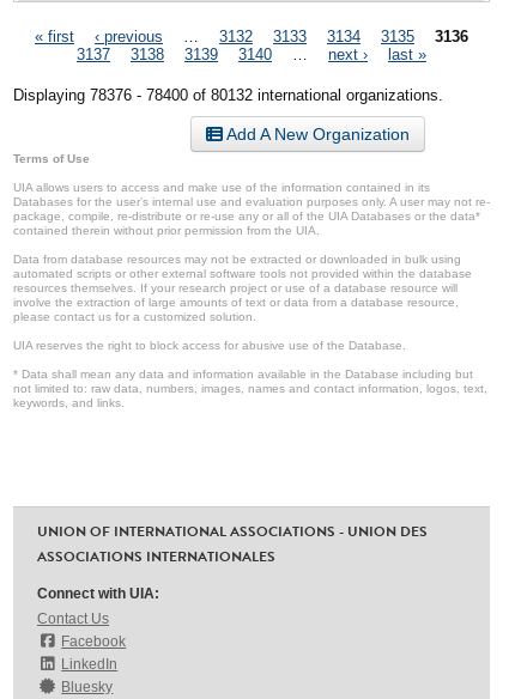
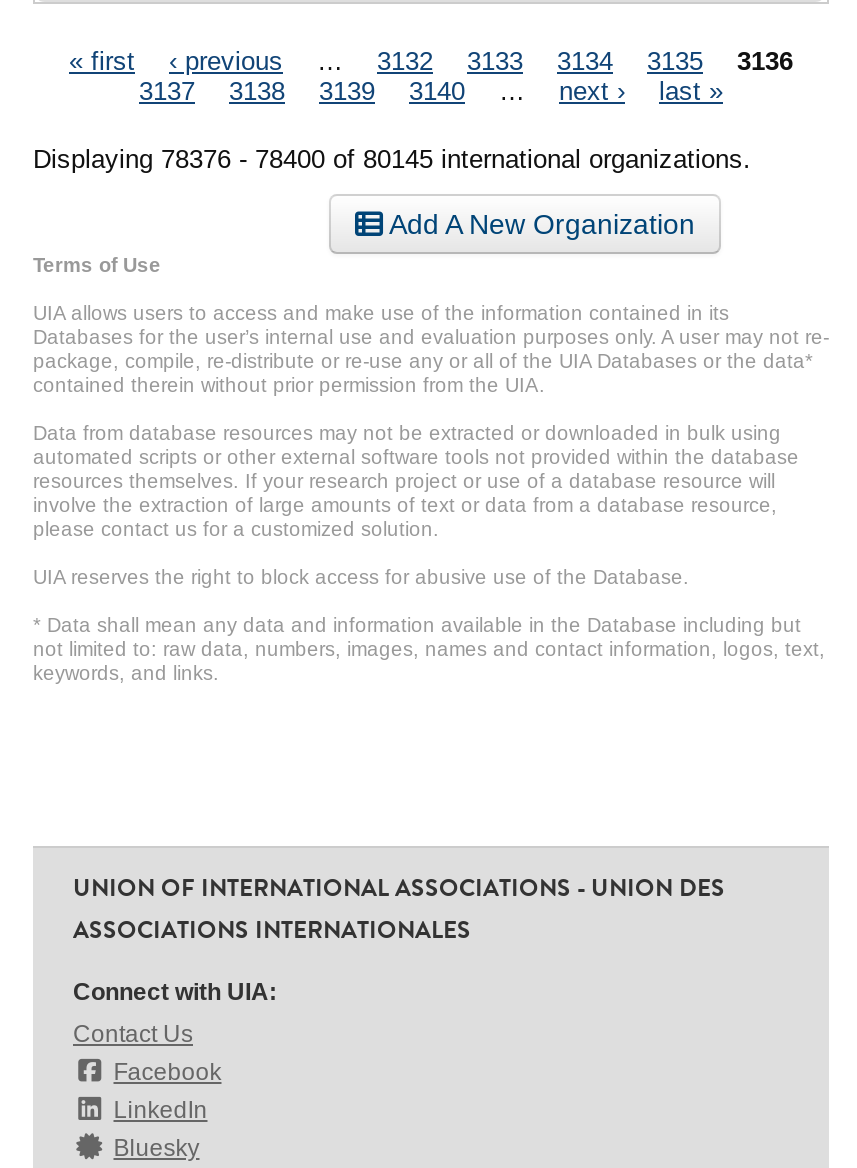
[13,86,443,104] Displaying 78376 - 78400 of 80132 international organizations. -> [33,144,751,174] Displaying 78376 - 78400 of 80145 international organizations.

